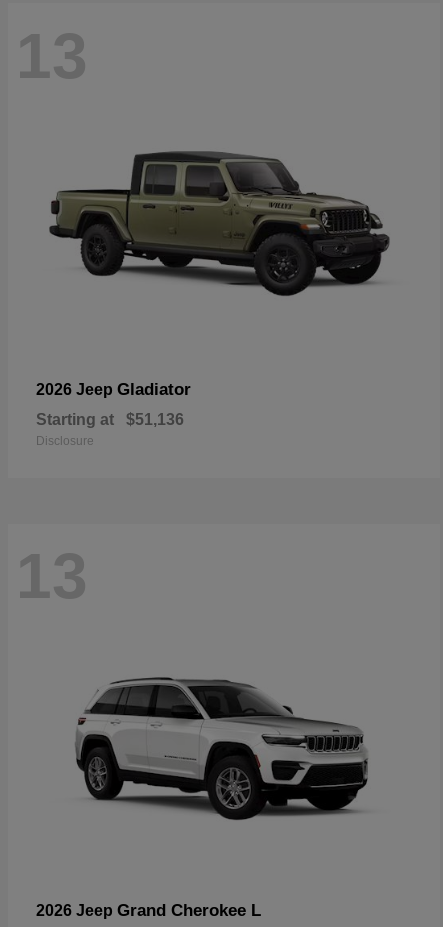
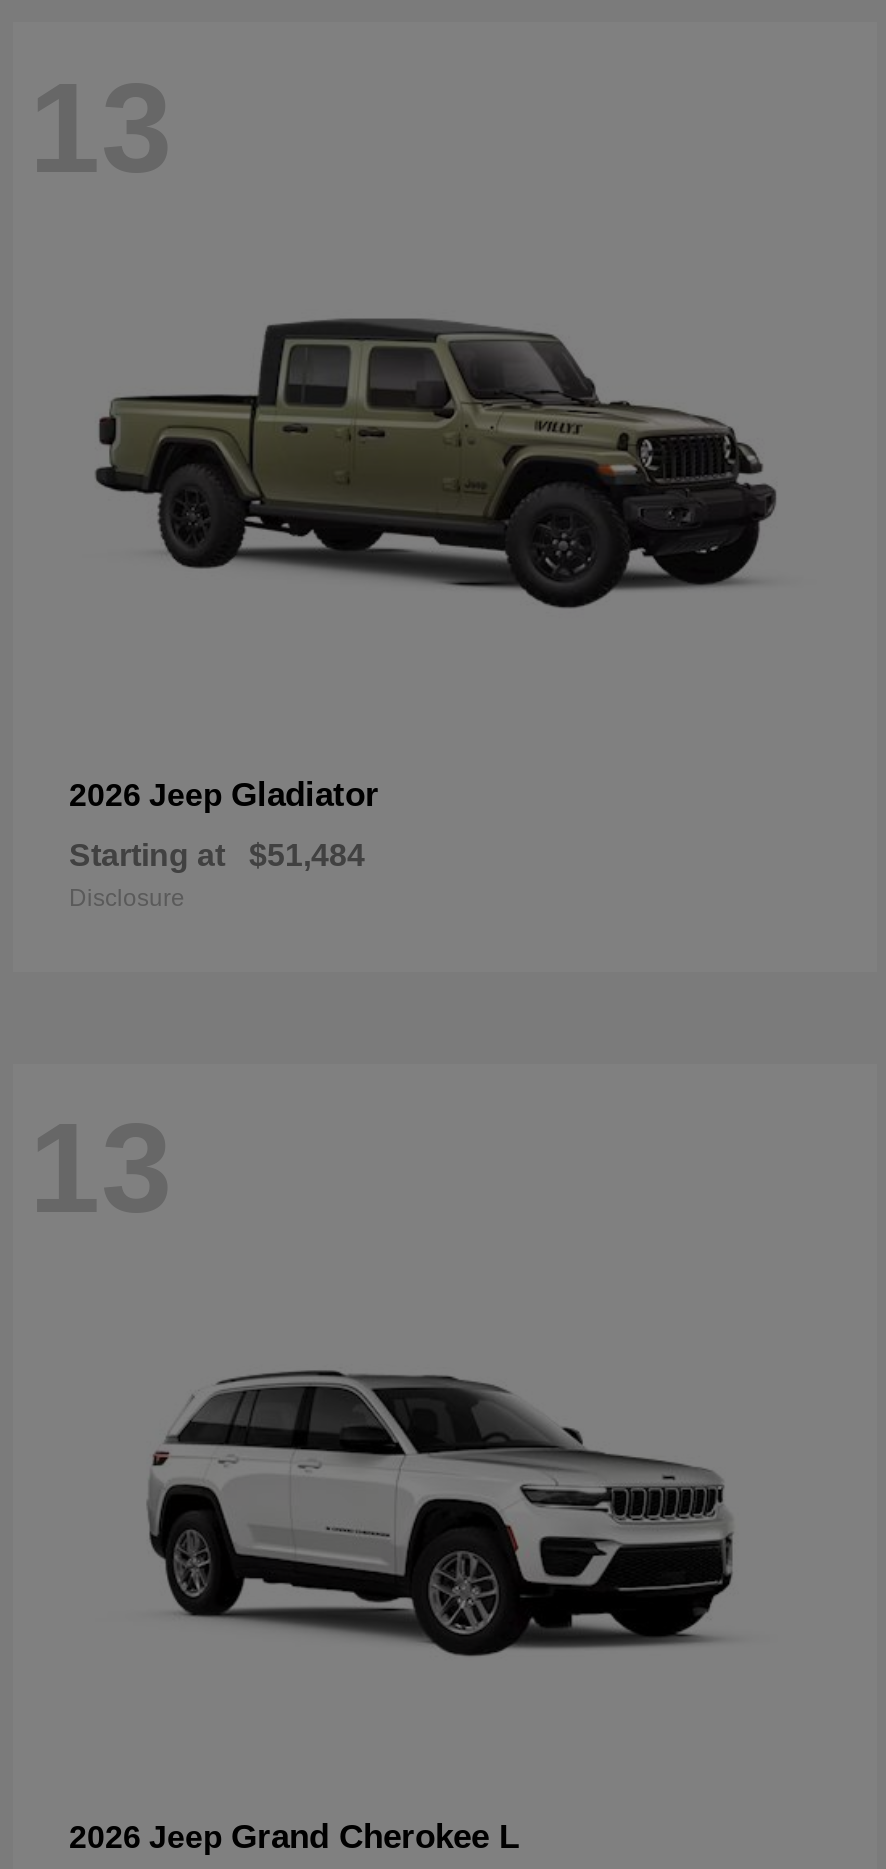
[36,411,184,428] Starting at $51,136 -> [69,838,365,872] Starting at $51,484

